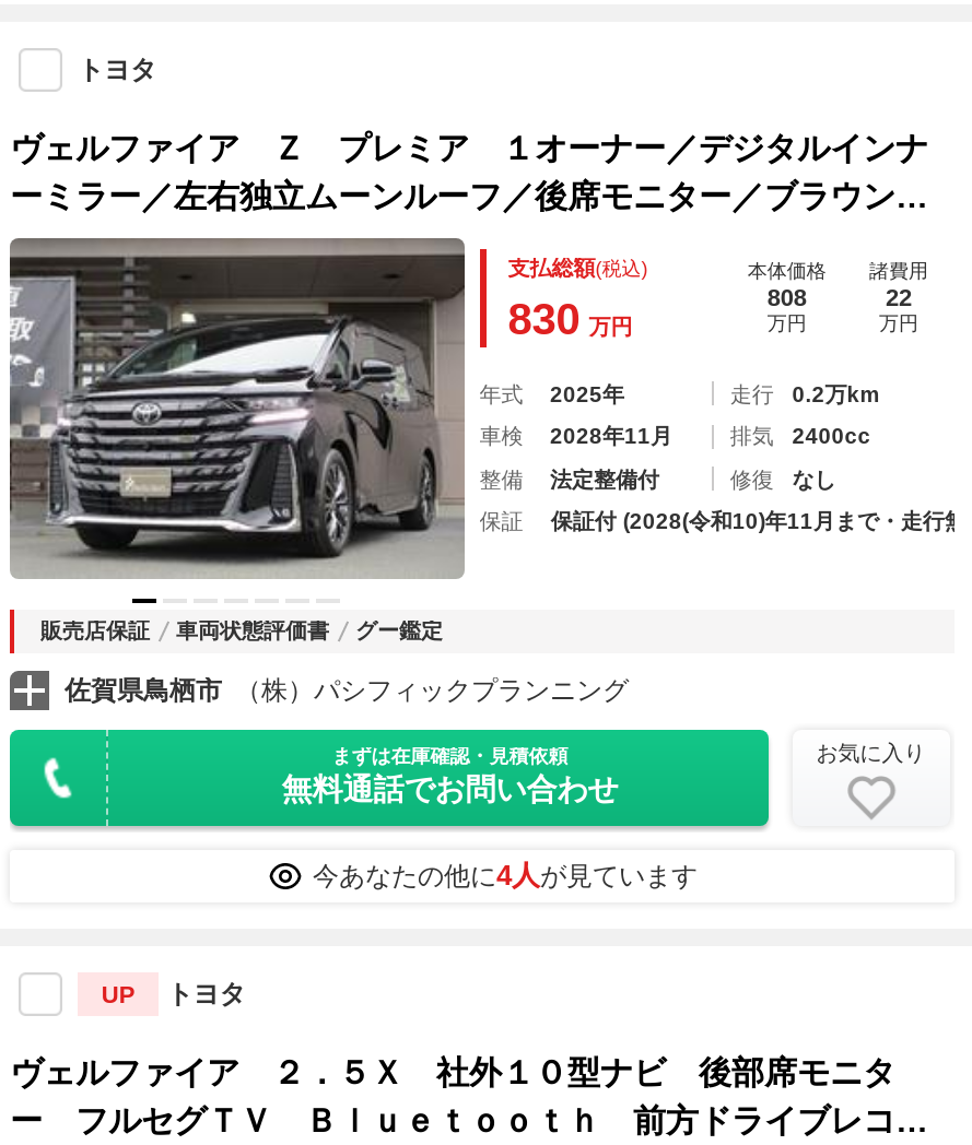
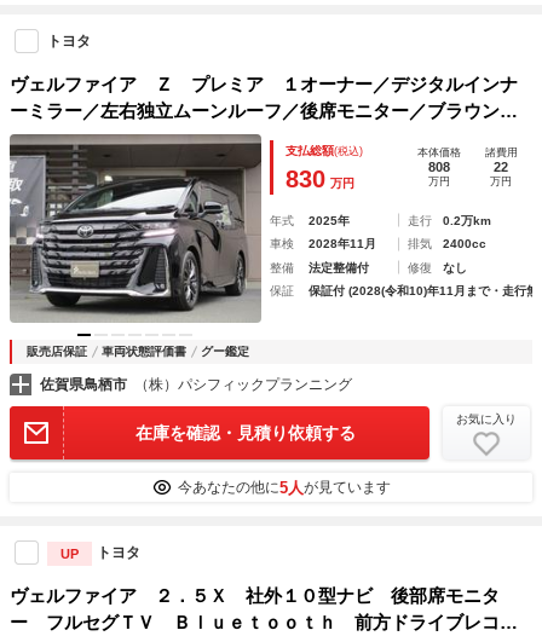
[281,745,618,806] まずは在庫確認・見積依頼 | 無料通話でお問い合わせ -> [136,423,356,443] 在庫を確認・見積り依頼する
[313,860,698,893] 今あなたの他に4人が見ています -> [177,478,390,496] 今あなたの他に5人が見ています

